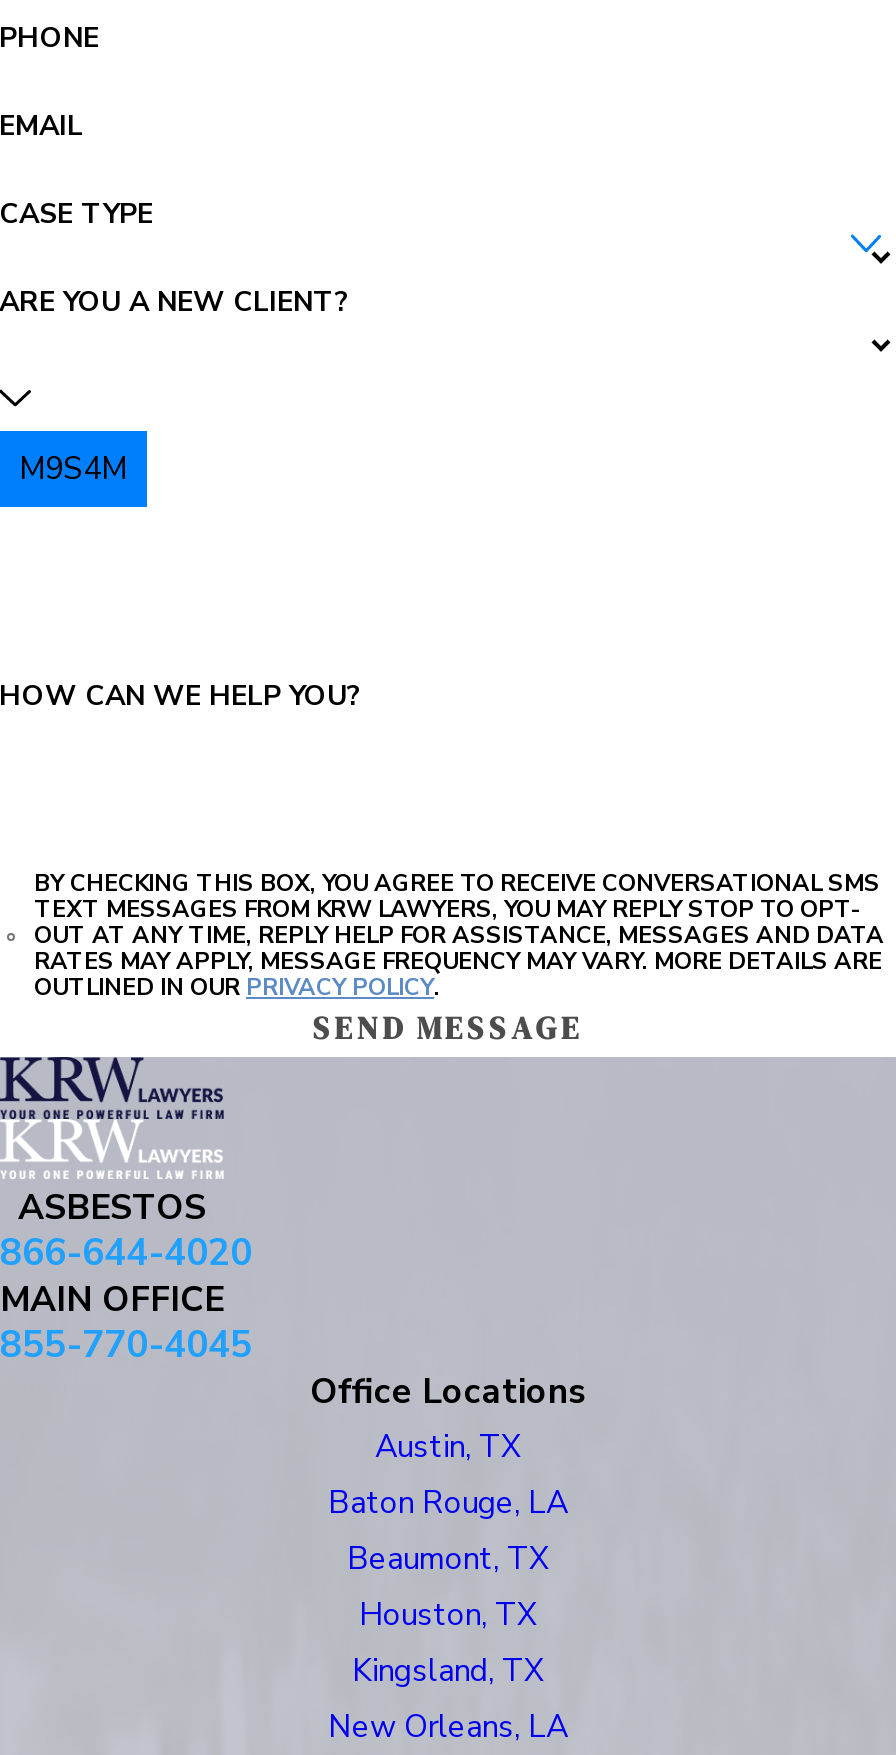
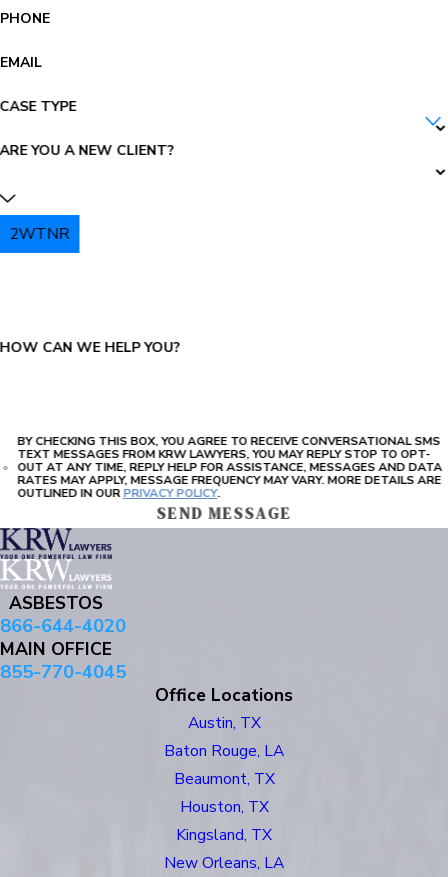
[19,447,127,489] M9S4M -> [9,223,69,244] 2WTNR

